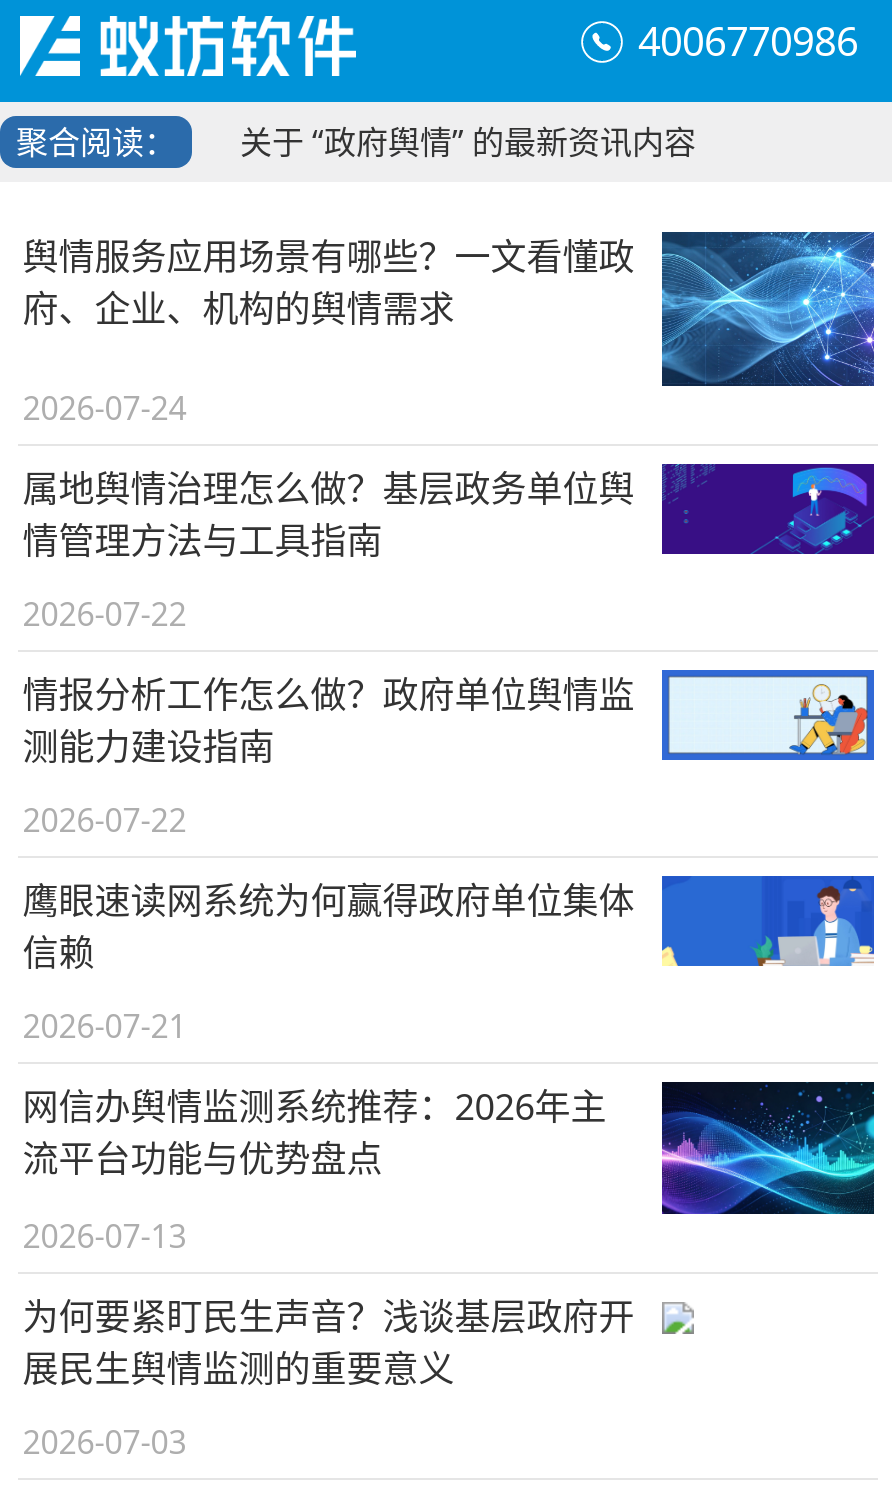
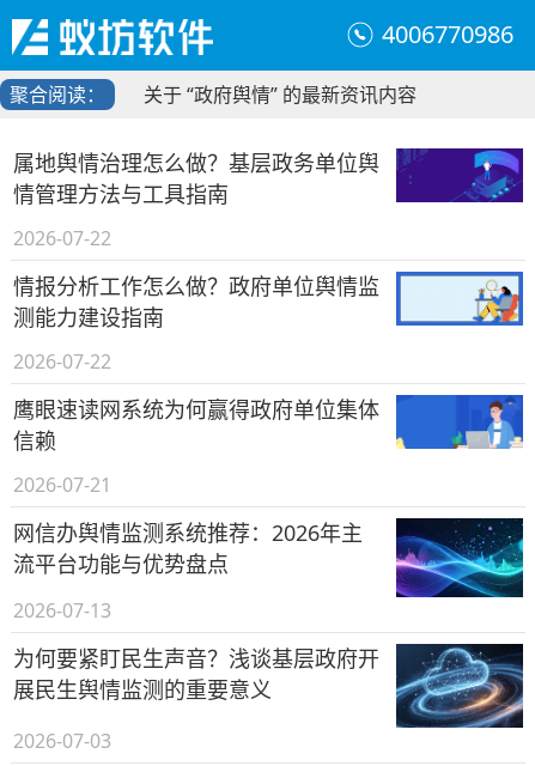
[22,230,876,430] [image] | 舆情服务应用场景有哪些？一文看懂政 | 府、企业、机构的舆情需求 | 2026-07-24 -> none
none -> [395,643,524,729] [image]

